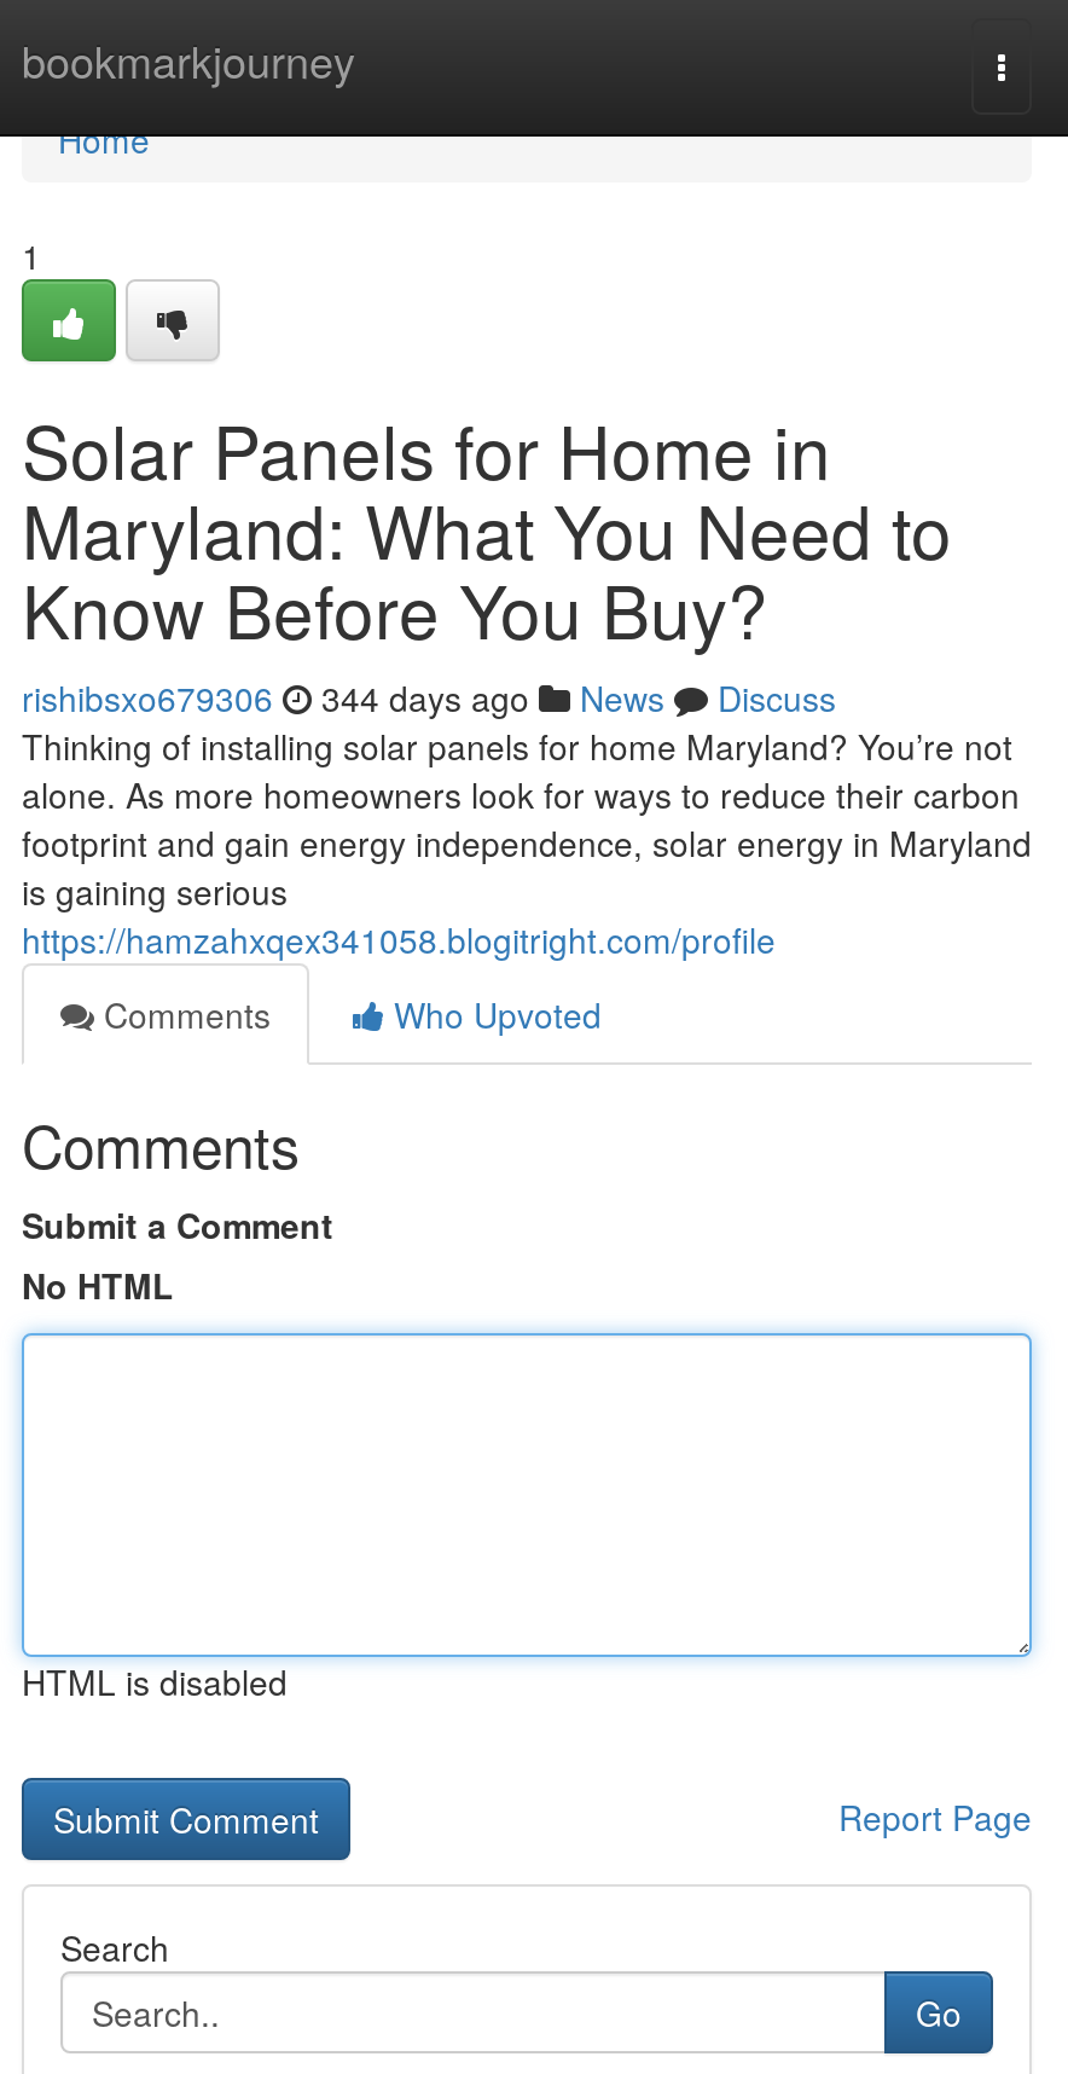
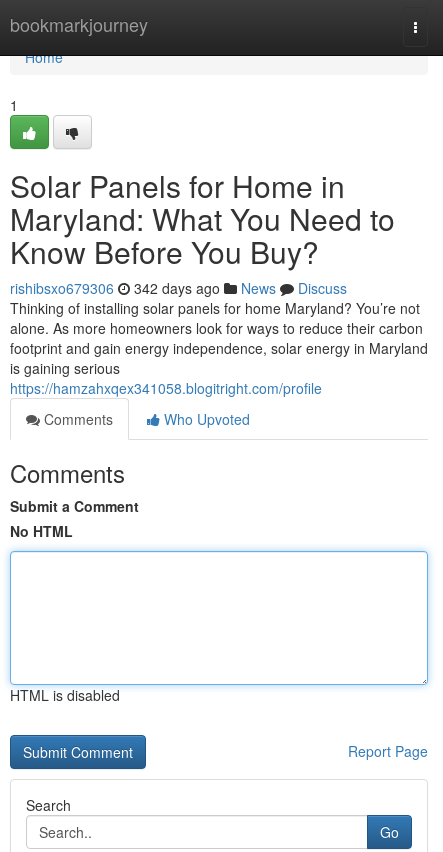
[22,673,836,722] rishibsxo679306 344 days ago News Discuss -> [10,278,347,298] rishibsxo679306 342 days ago News Discuss

